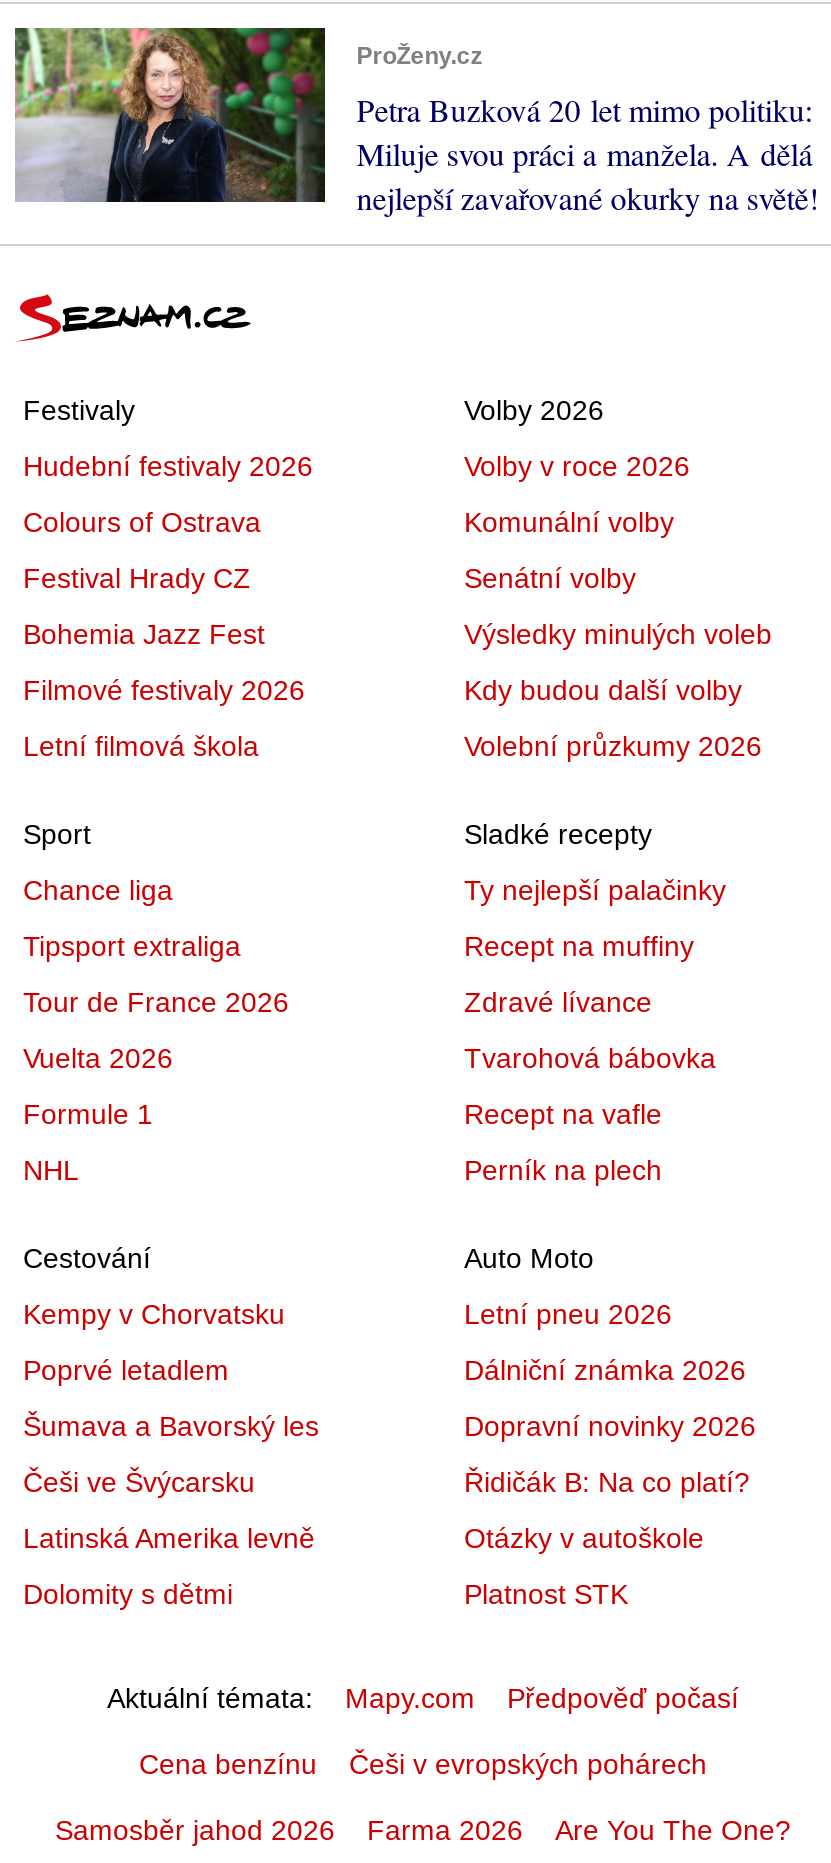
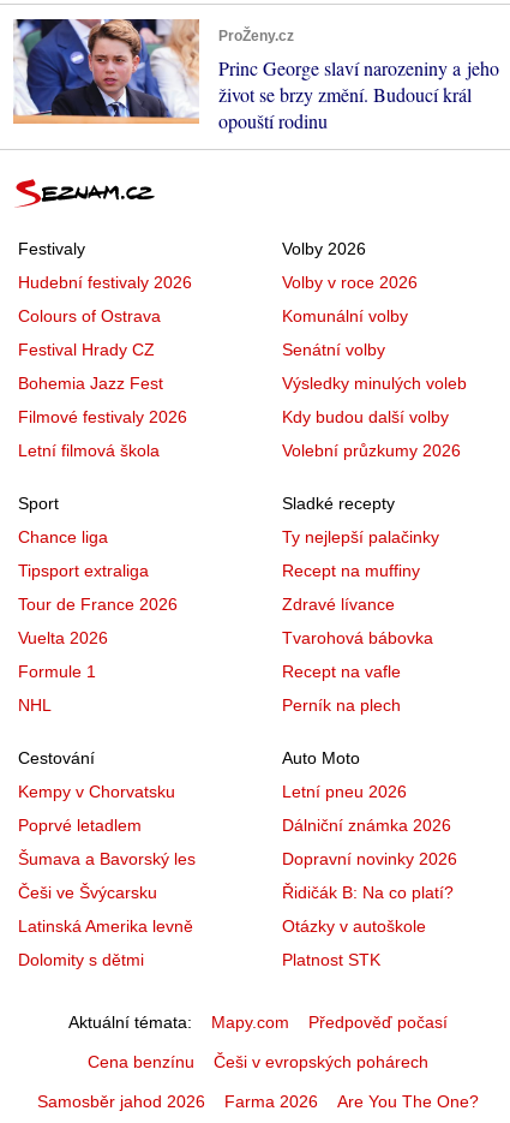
[13,25,818,218] [image] | Petra Buzková 20 let mimo politiku: | Miluje svou práci a manžela. A dělá | nejlepší zavařované okurky na světě! -> [13,18,499,133] [image] | Princ George slaví narozeniny a jeho | život se brzy změní. Budoucí král | opouští rodinu

